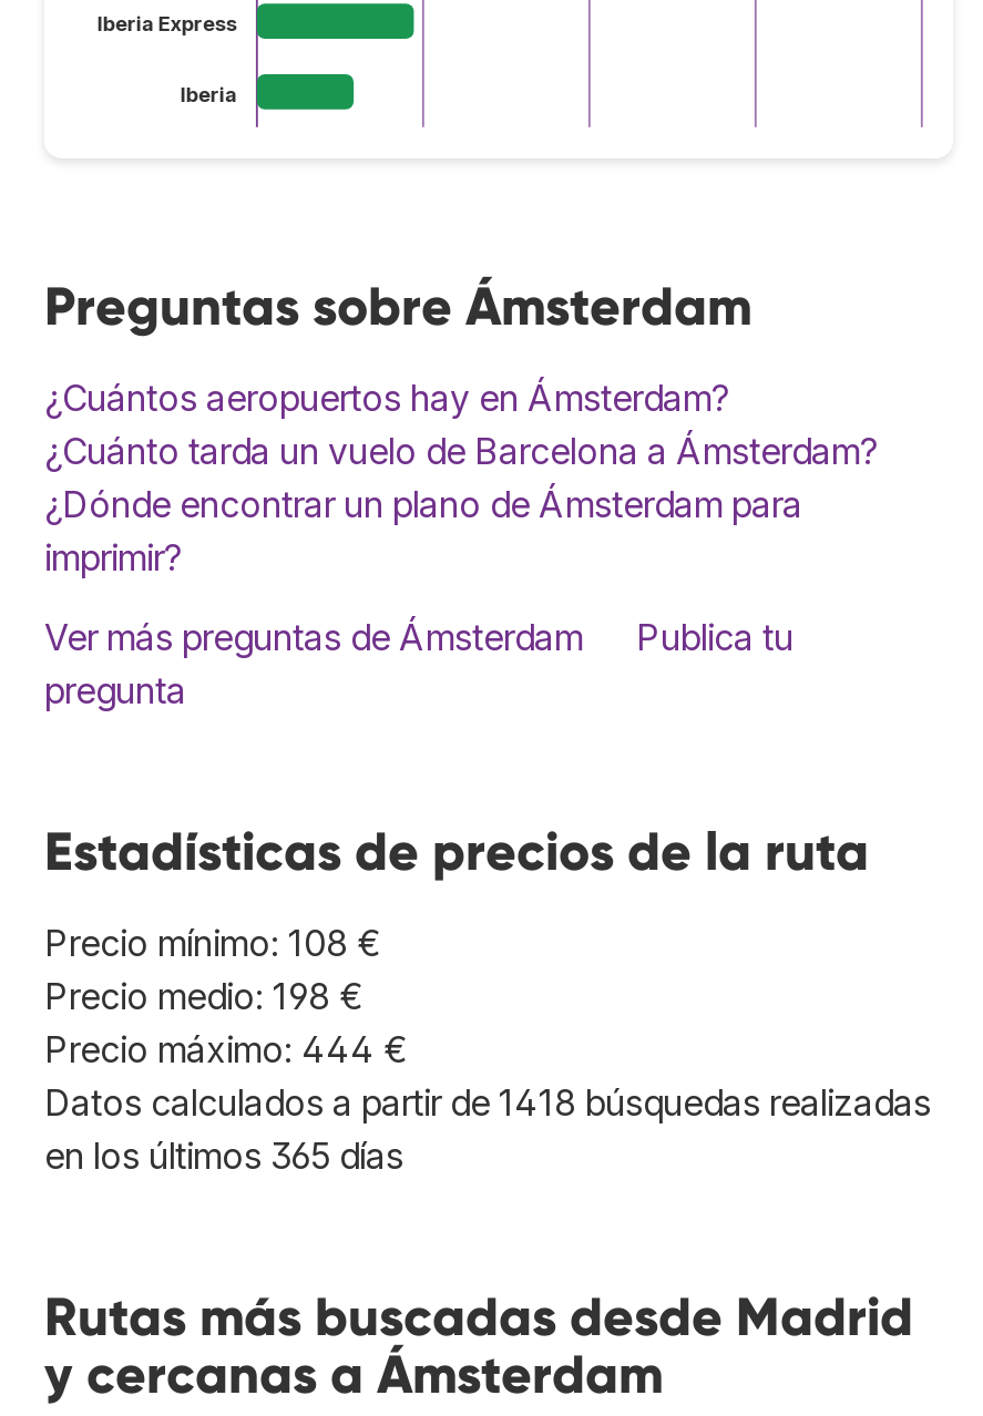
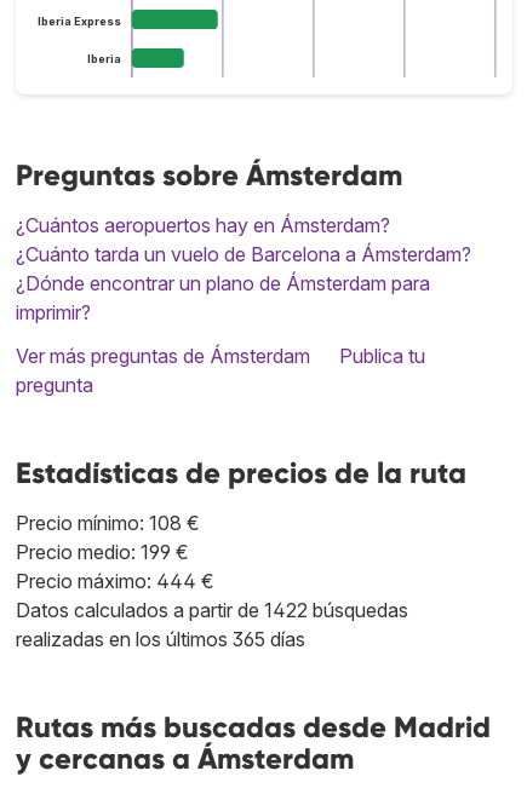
[44,973,363,1017] Precio medio: 198 € -> [16,539,189,564] Precio medio: 199 €
[44,1079,931,1177] Datos calculados a partir de 1418 búsquedas realizadas | en los últimos 365 días -> [16,597,408,651] Datos calculados a partir de 1422 búsquedas | realizadas en los últimos 365 días

